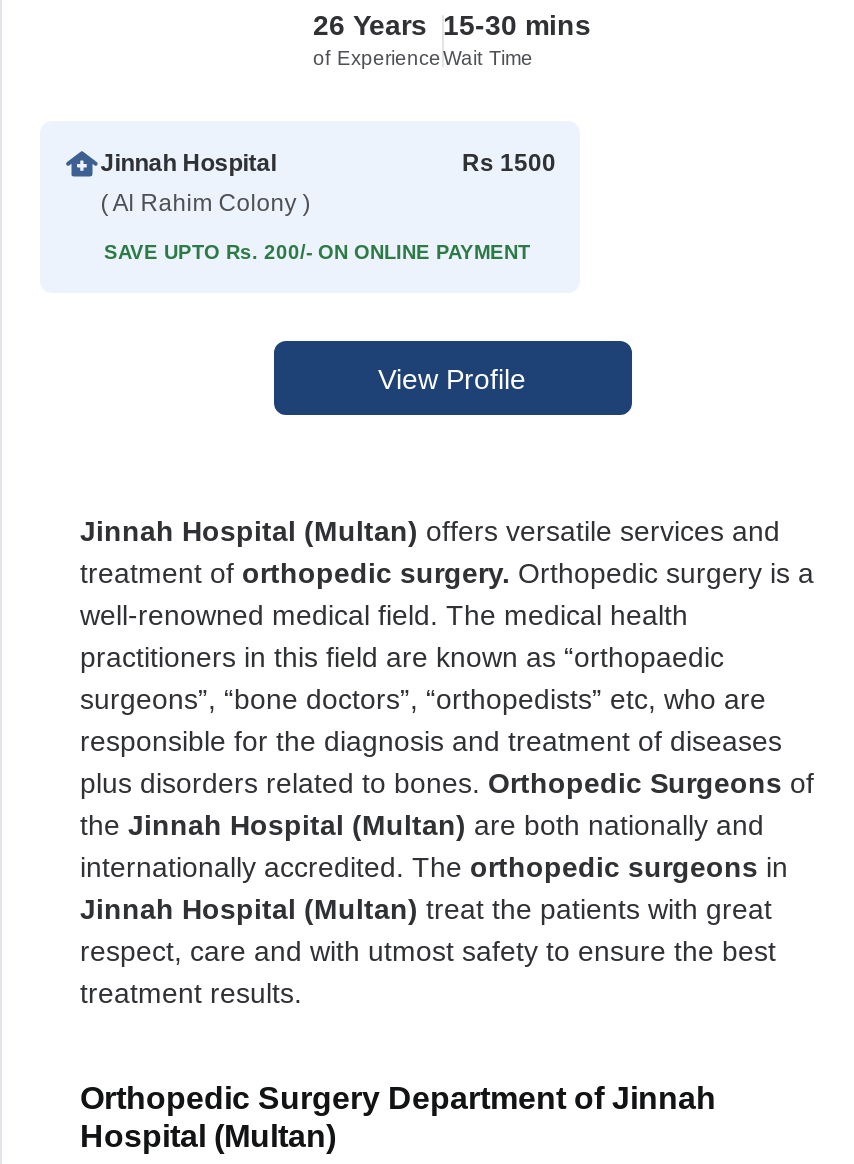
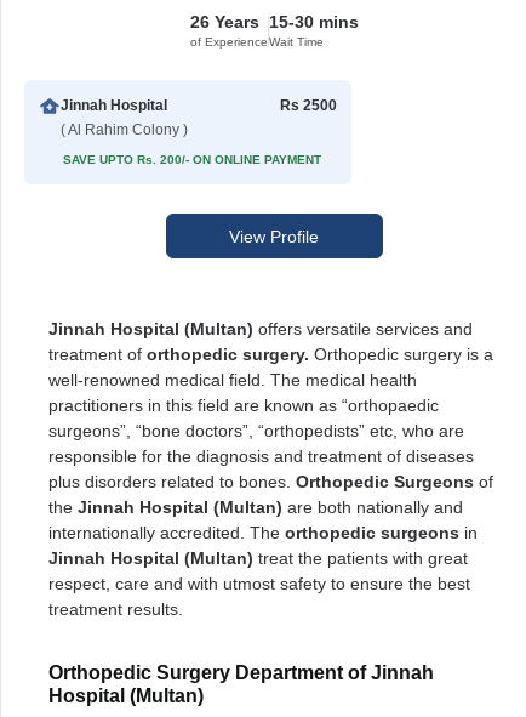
[462,149,556,177] Rs 1500 -> [280,97,337,114] Rs 2500

